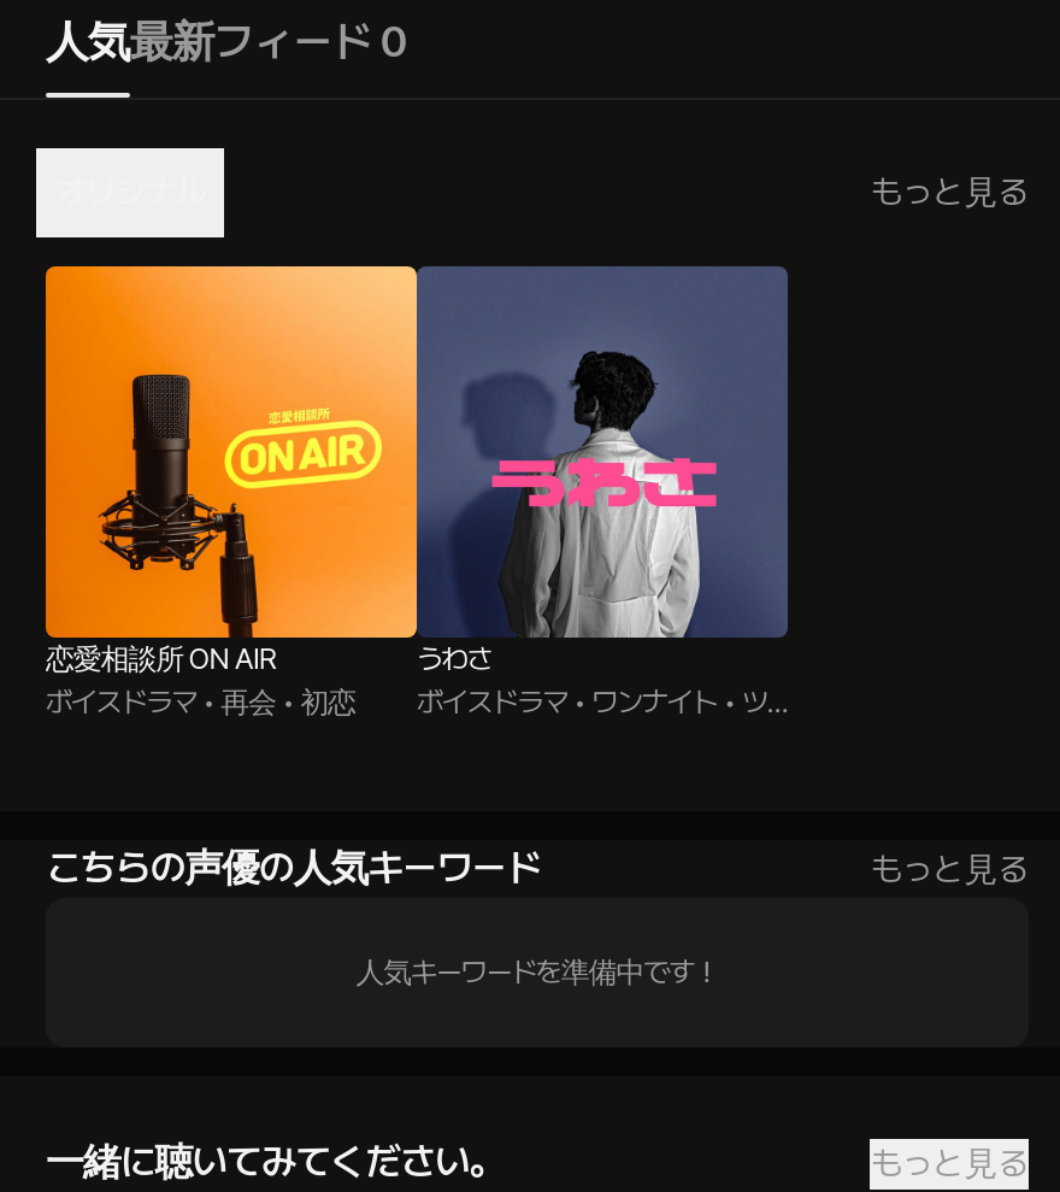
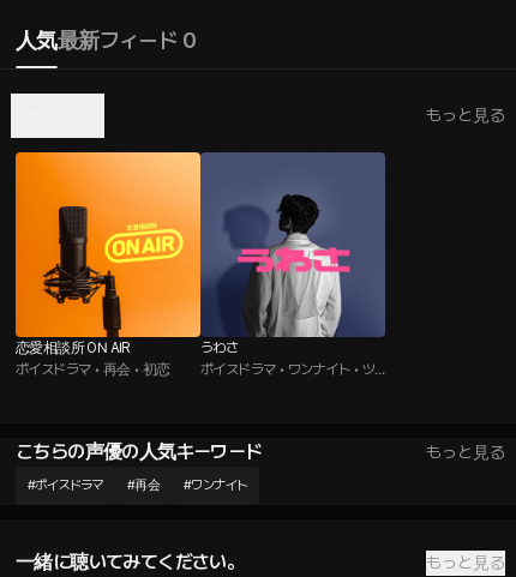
[356,956,719,990] 人気キーワードを準備中です！ -> [28,477,248,493] #ボイスドラマ | #再会 | #ワンナイト

